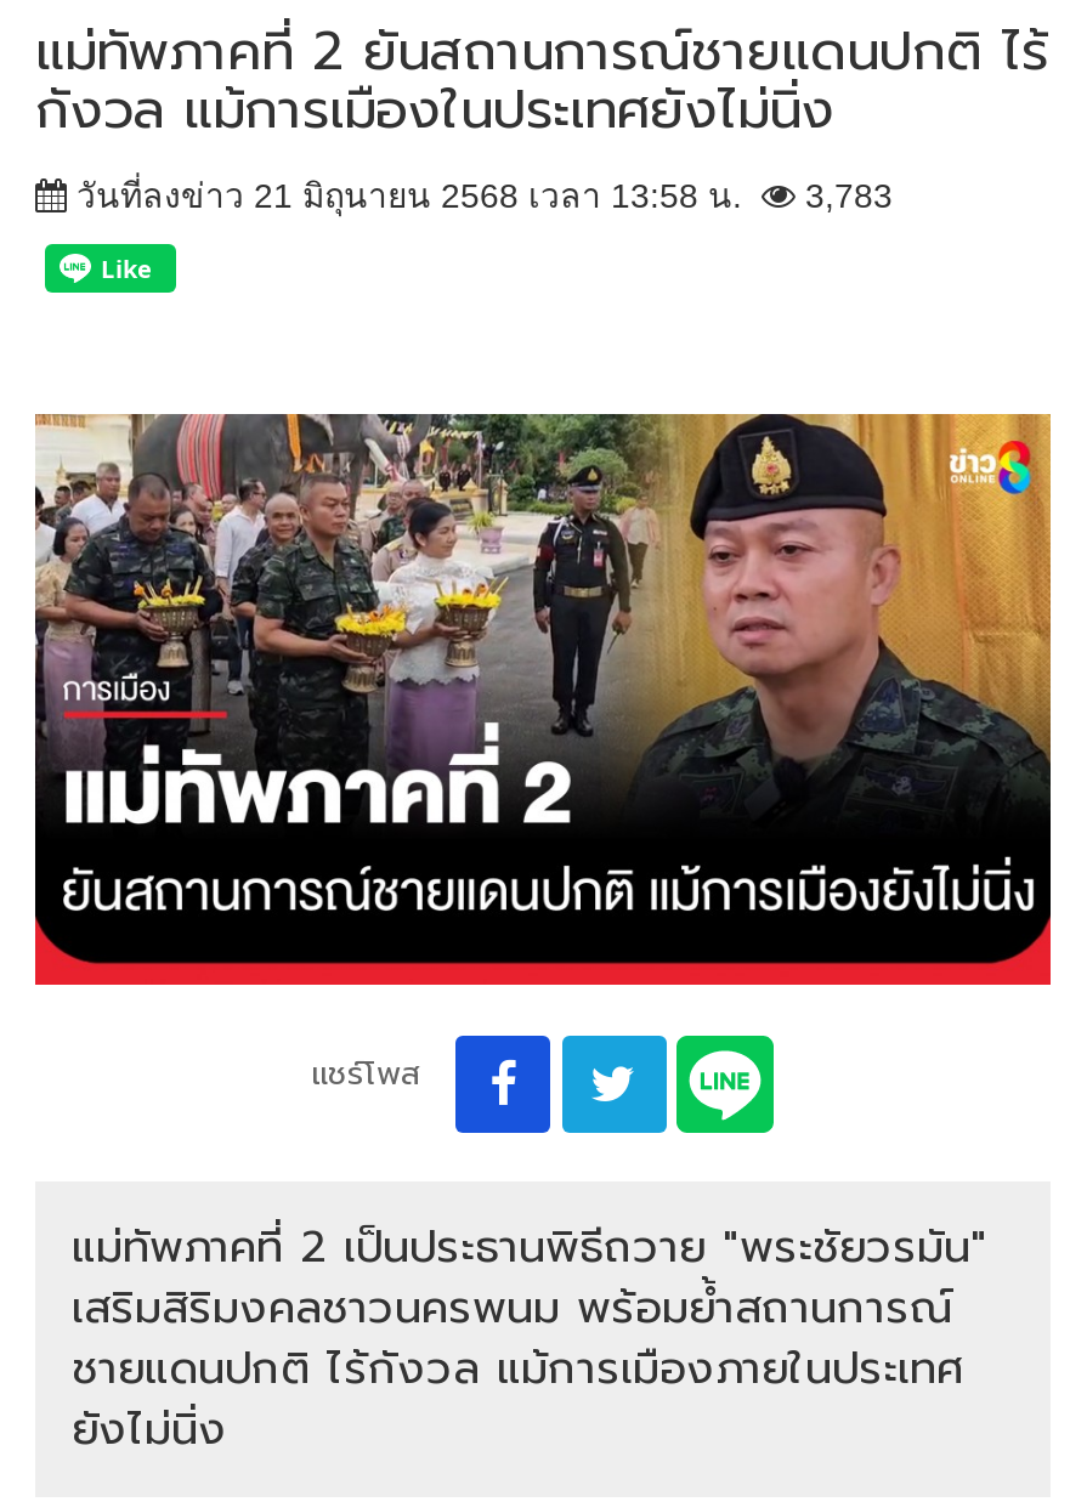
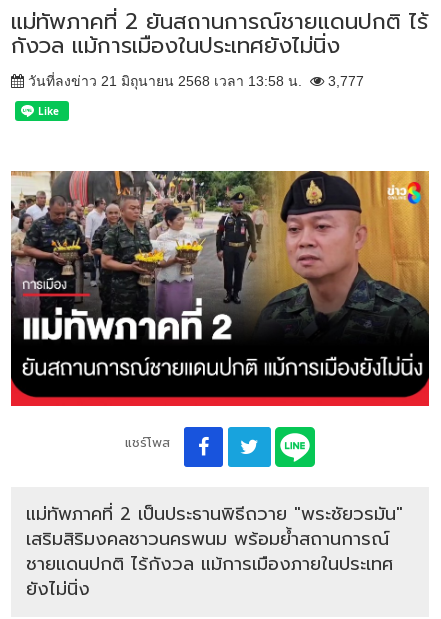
[67,176,893,215] วันที่ลงข่าว 21 มิถุนายน 2568 เวลา 13:58 น. 3,783 -> [24,73,364,89] วันที่ลงข่าว 21 มิถุนายน 2568 เวลา 13:58 น. 3,777

